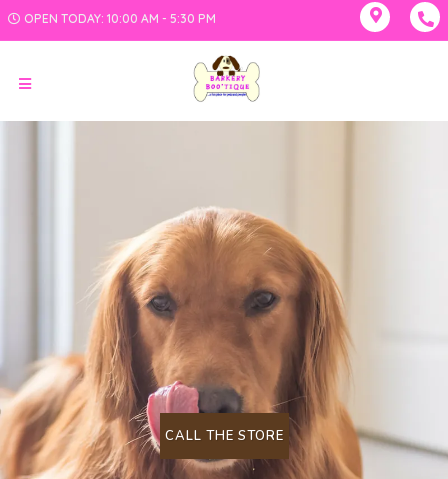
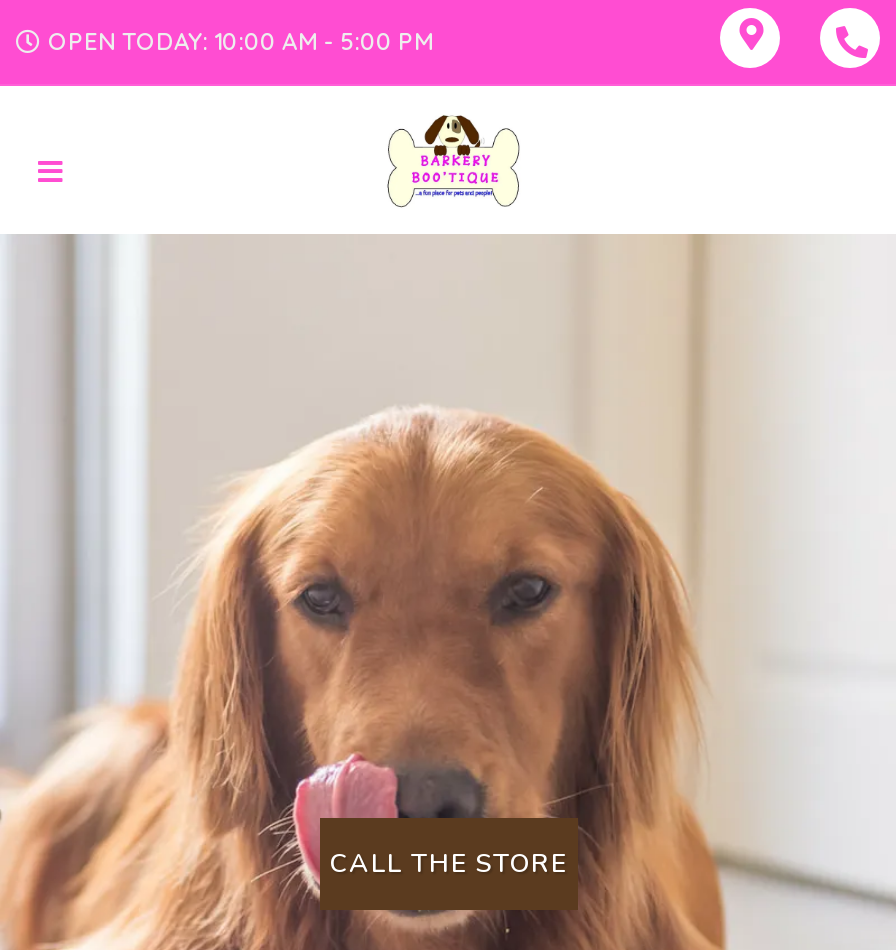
[24,11,216,26] OPEN TODAY: 10:00 AM - 5:30 PM -> [48,26,434,56] OPEN TODAY: 10:00 AM - 5:00 PM

